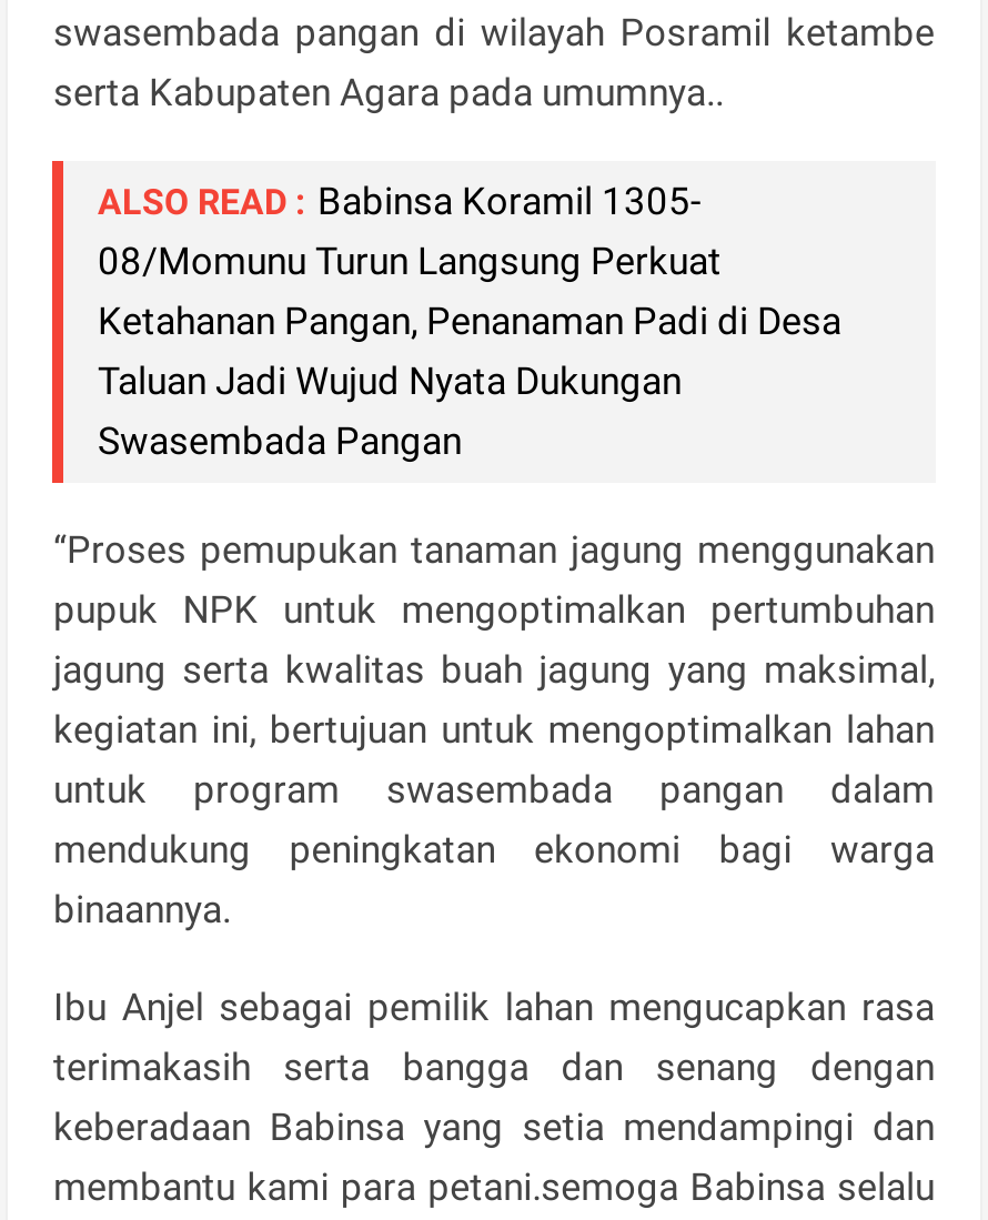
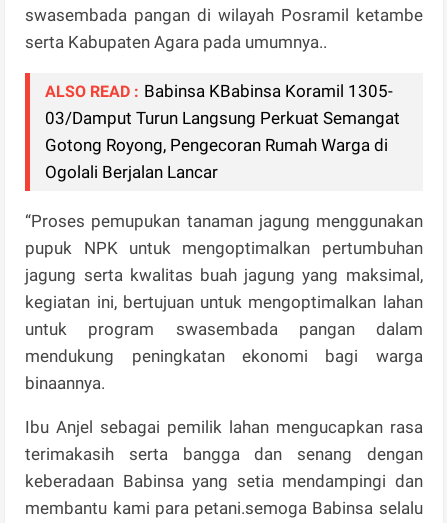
[98,179,841,463] ALSO READ : Babinsa Koramil 1305- | 08/Momunu Turun Langsung Perkuat | Ketahanan Pangan, Penanaman Padi di Desa | Taluan Jadi Wujud Nyata Dukungan | Swasembada Pangan -> [45,81,400,182] ALSO READ : Babinsa KBabinsa Koramil 1305- | 03/Damput Turun Langsung Perkuat Semangat | Gotong Royong, Pengecoran Rumah Warga di | Ogolali Berjalan Lancar

